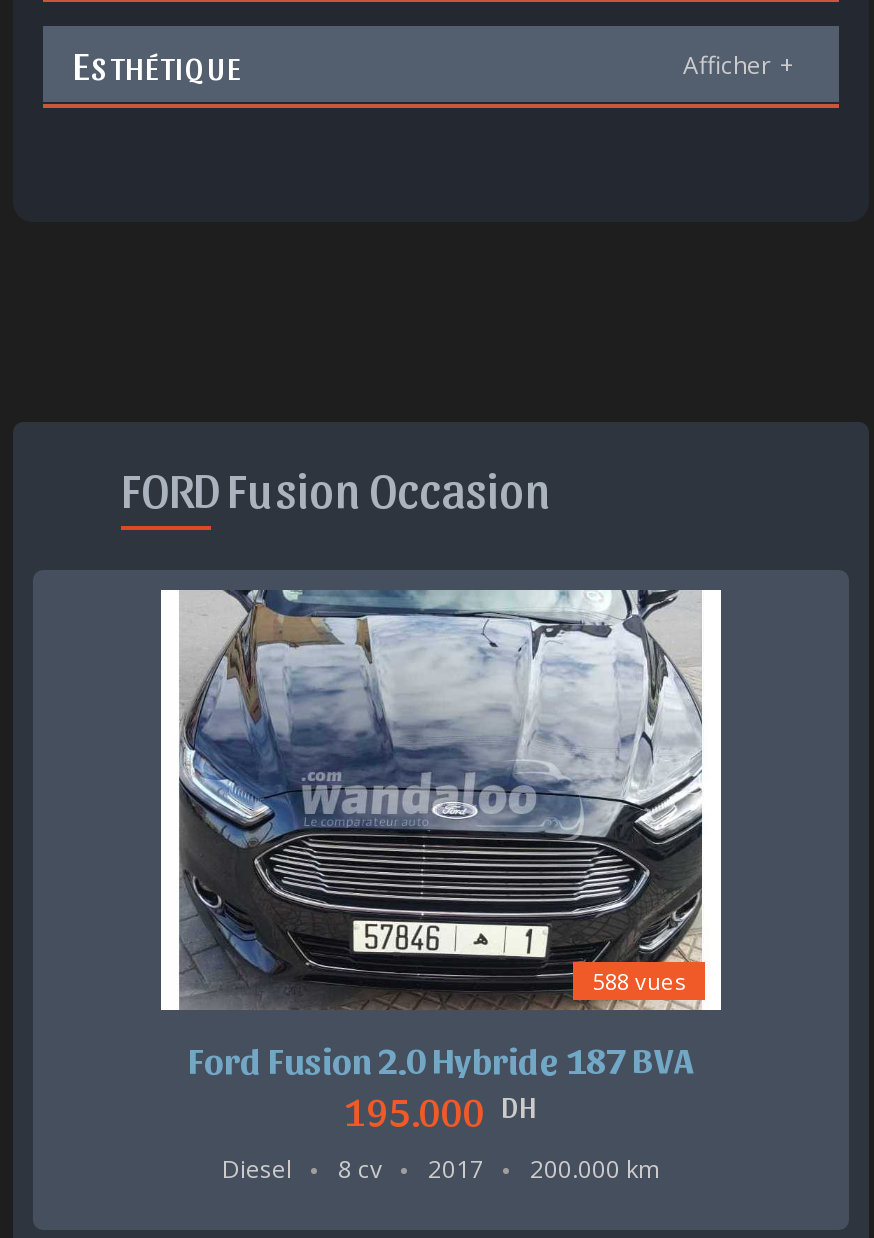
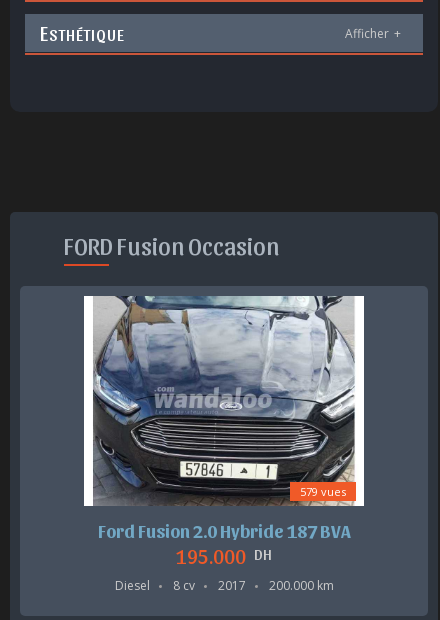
[593,967,685,997] 588 vues -> [300,484,346,499] 579 vues

